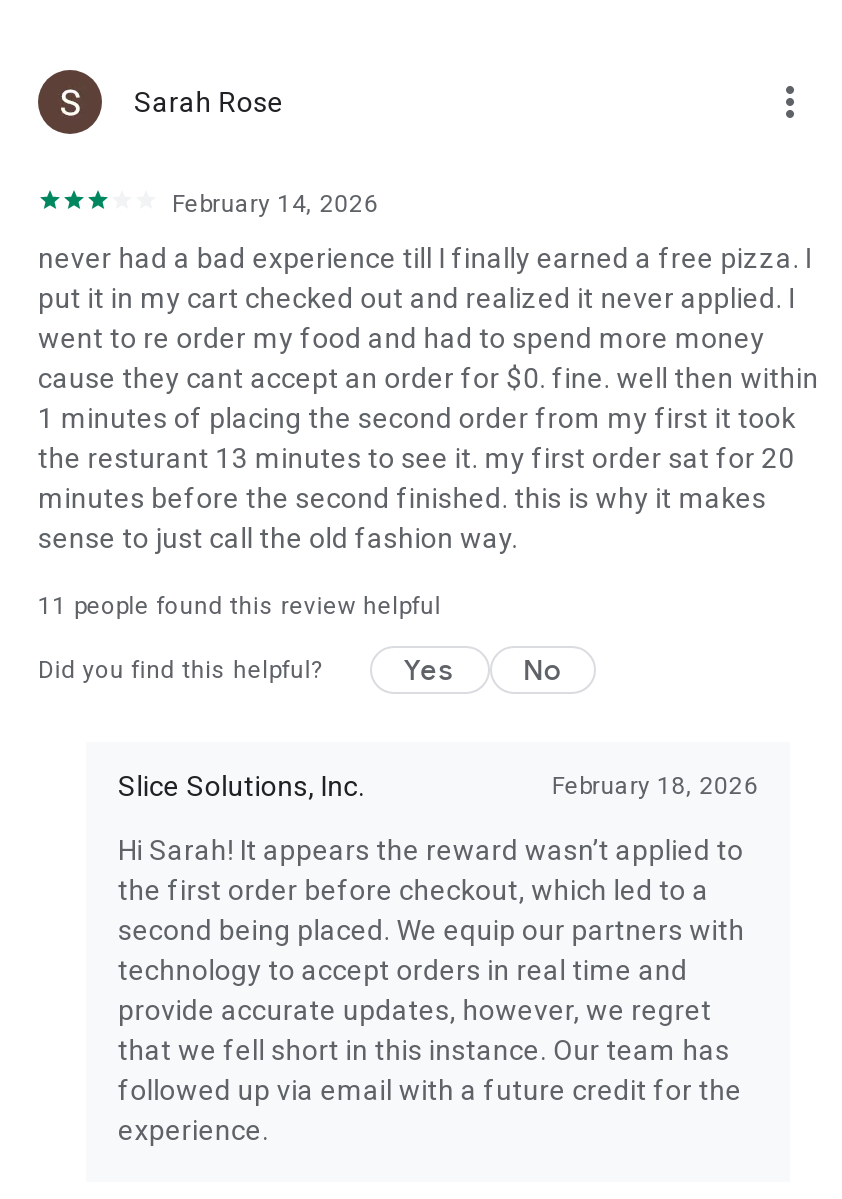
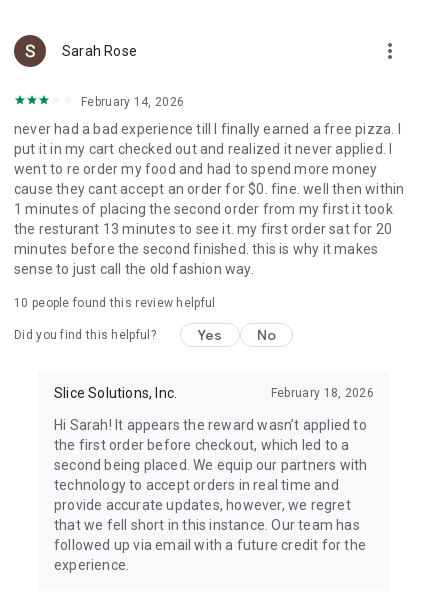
[38,592,441,620] 11 people found this review helpful -> [14,296,215,310] 10 people found this review helpful

